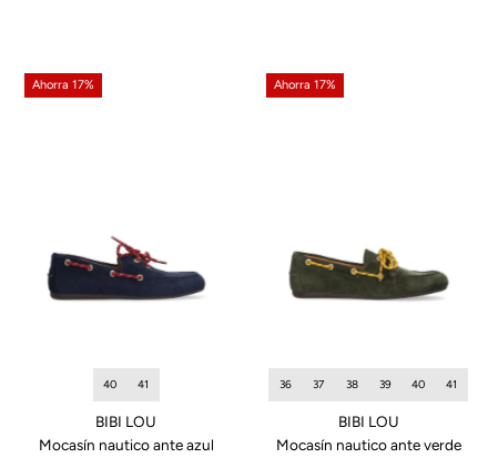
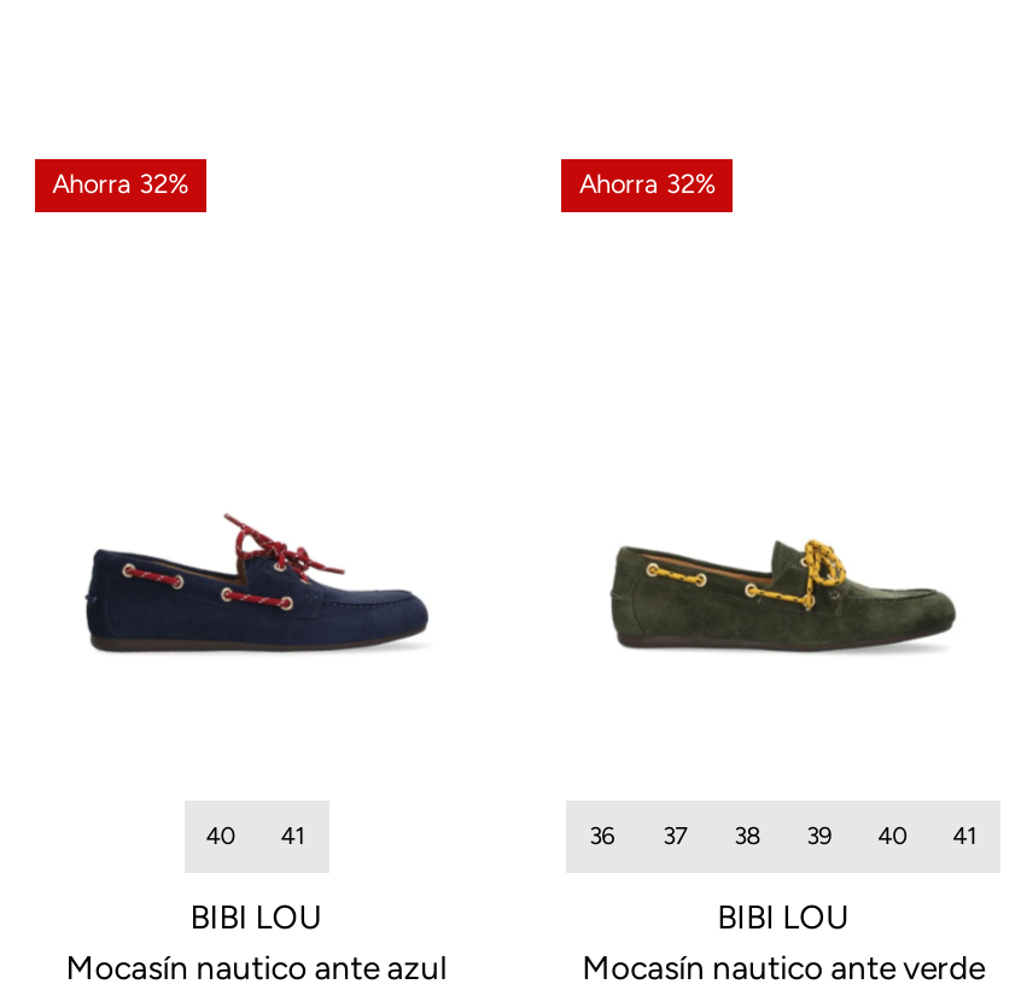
[32,78,94,92] Ahorra 17% -> [52,170,190,201] Ahorra 32%
[274,78,336,92] Ahorra 17% -> [579,170,717,201] Ahorra 32%

